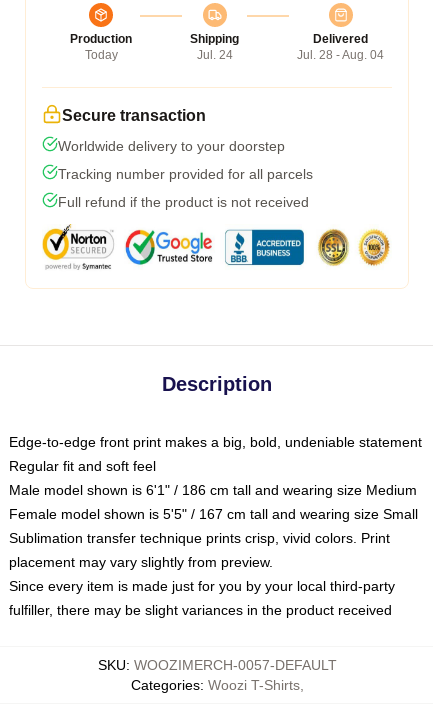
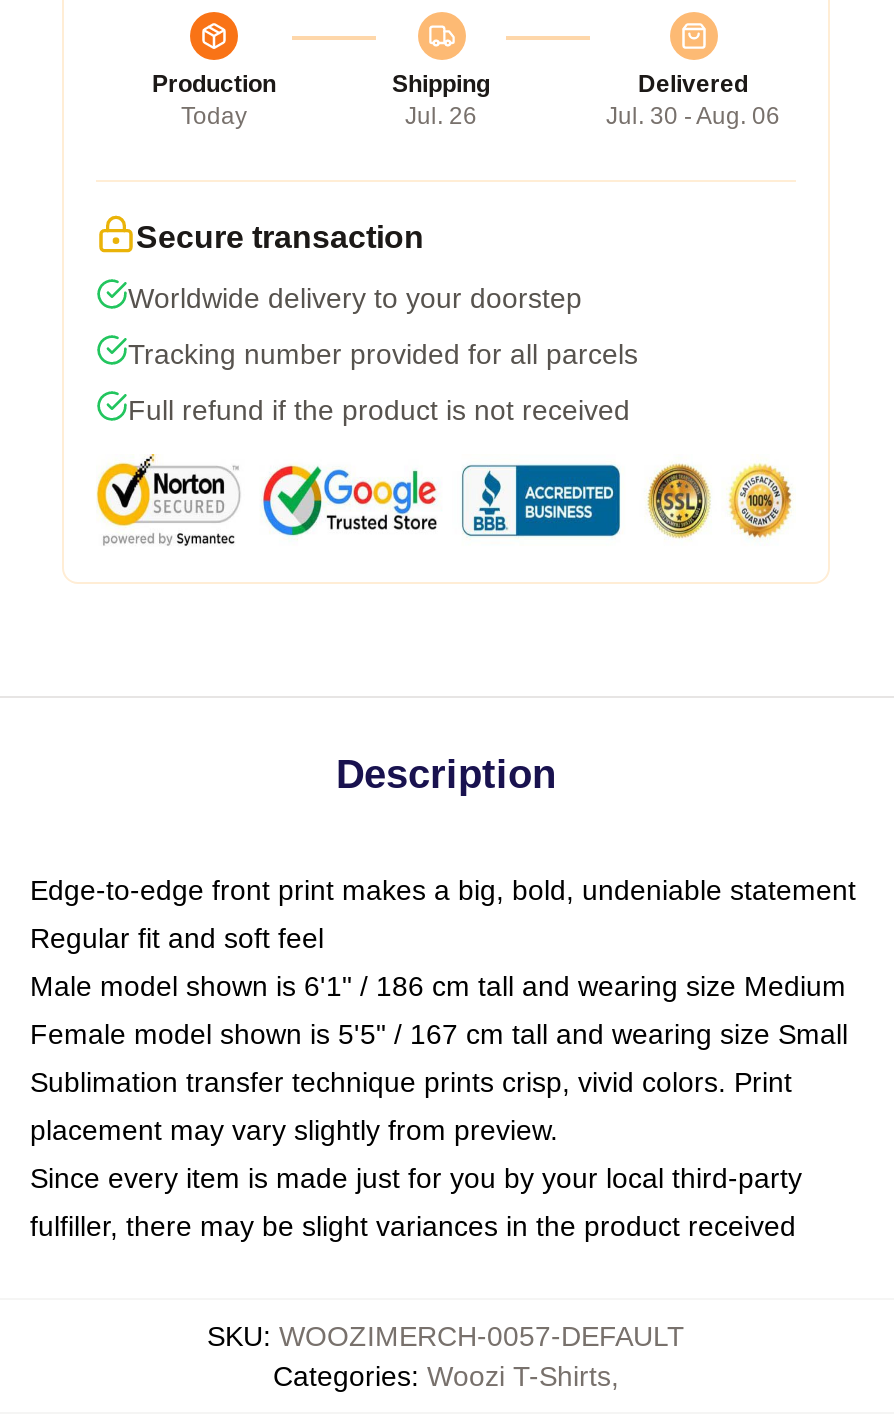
[196,48,232,62] Jul. 24 -> [405,101,477,129] Jul. 26
[297,48,384,62] Jul. 28 - Aug. 04 -> [606,101,780,129] Jul. 30 - Aug. 06

